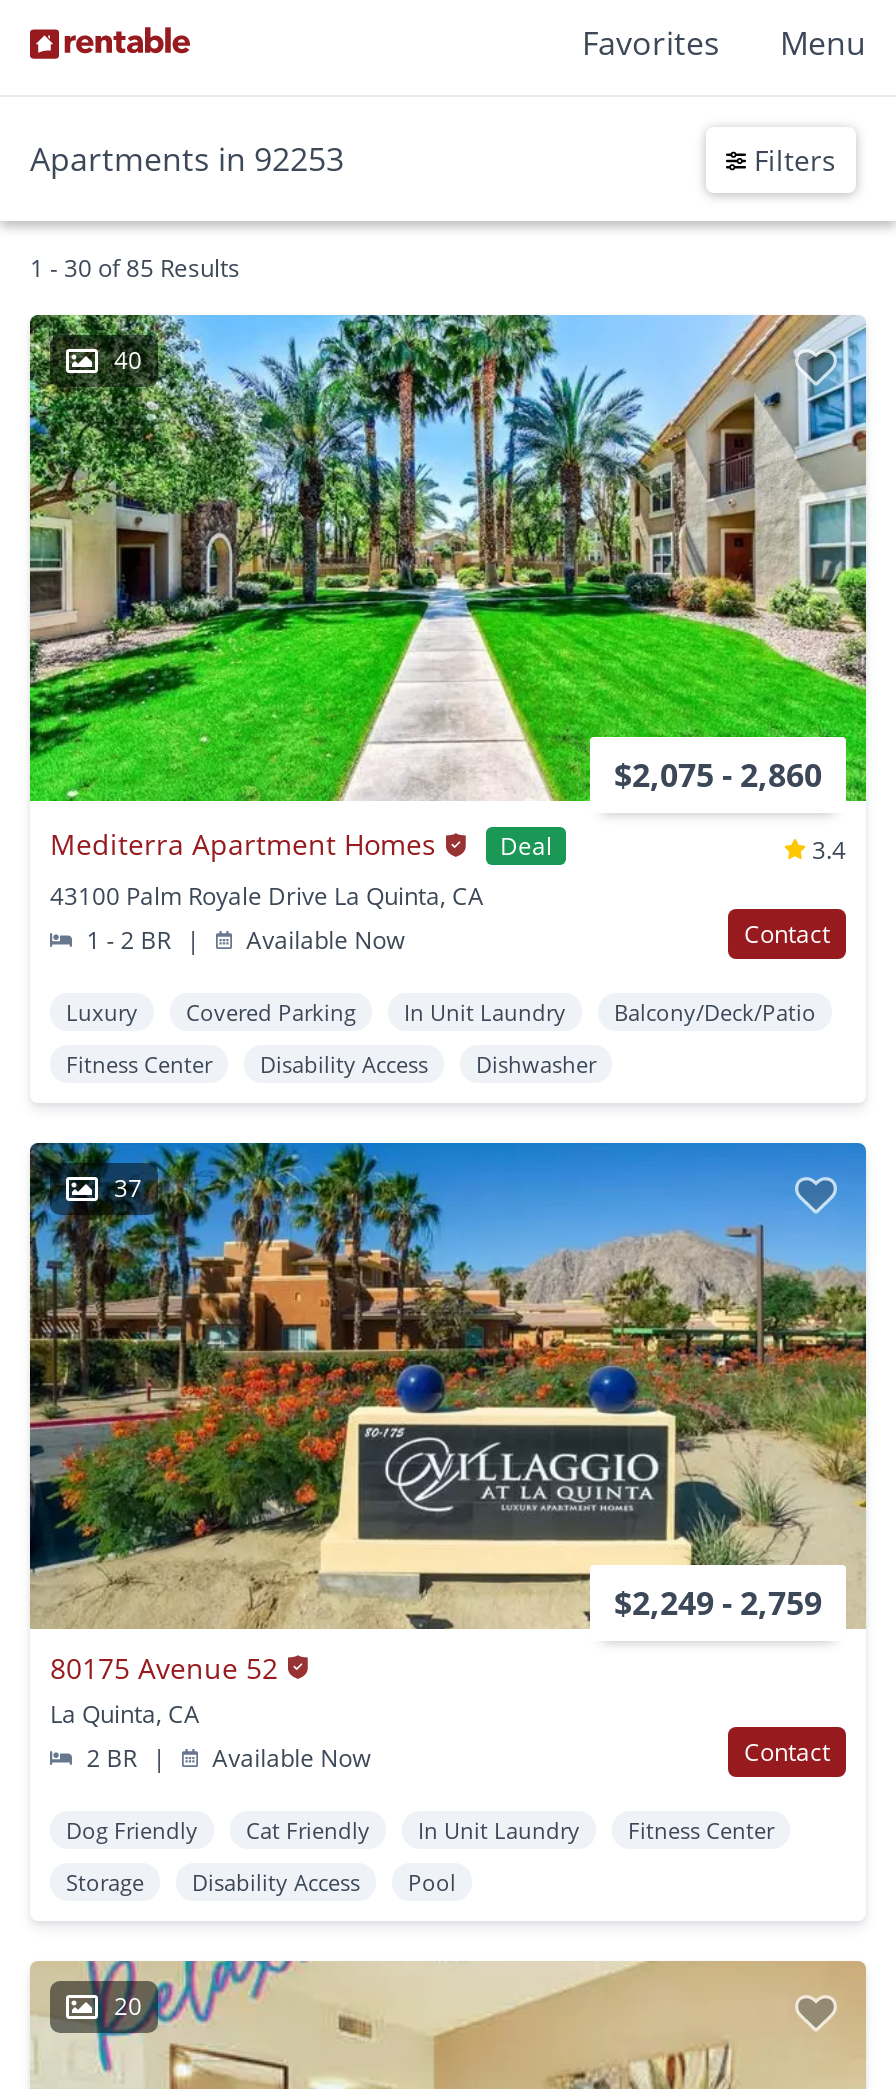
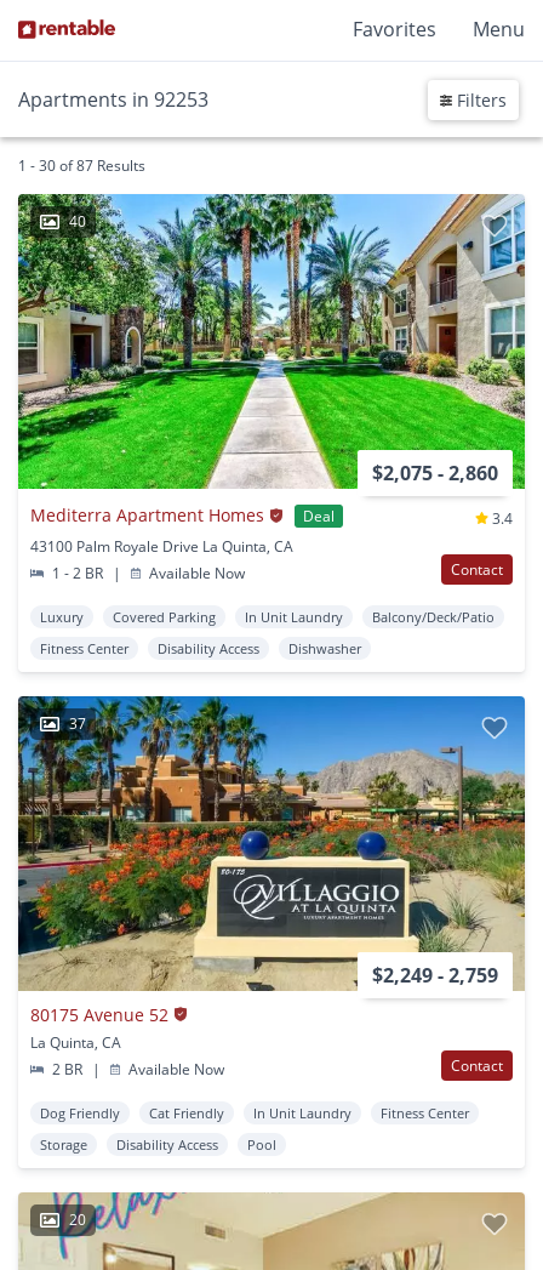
[30,251,240,285] 1 - 30 of 85 Results -> [18,155,145,176] 1 - 30 of 87 Results

